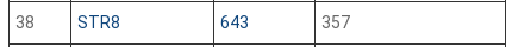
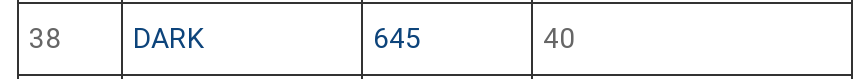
[77,13,350,32] STR8 | 643 | 357 -> [133,22,575,54] DARK | 645 | 40

